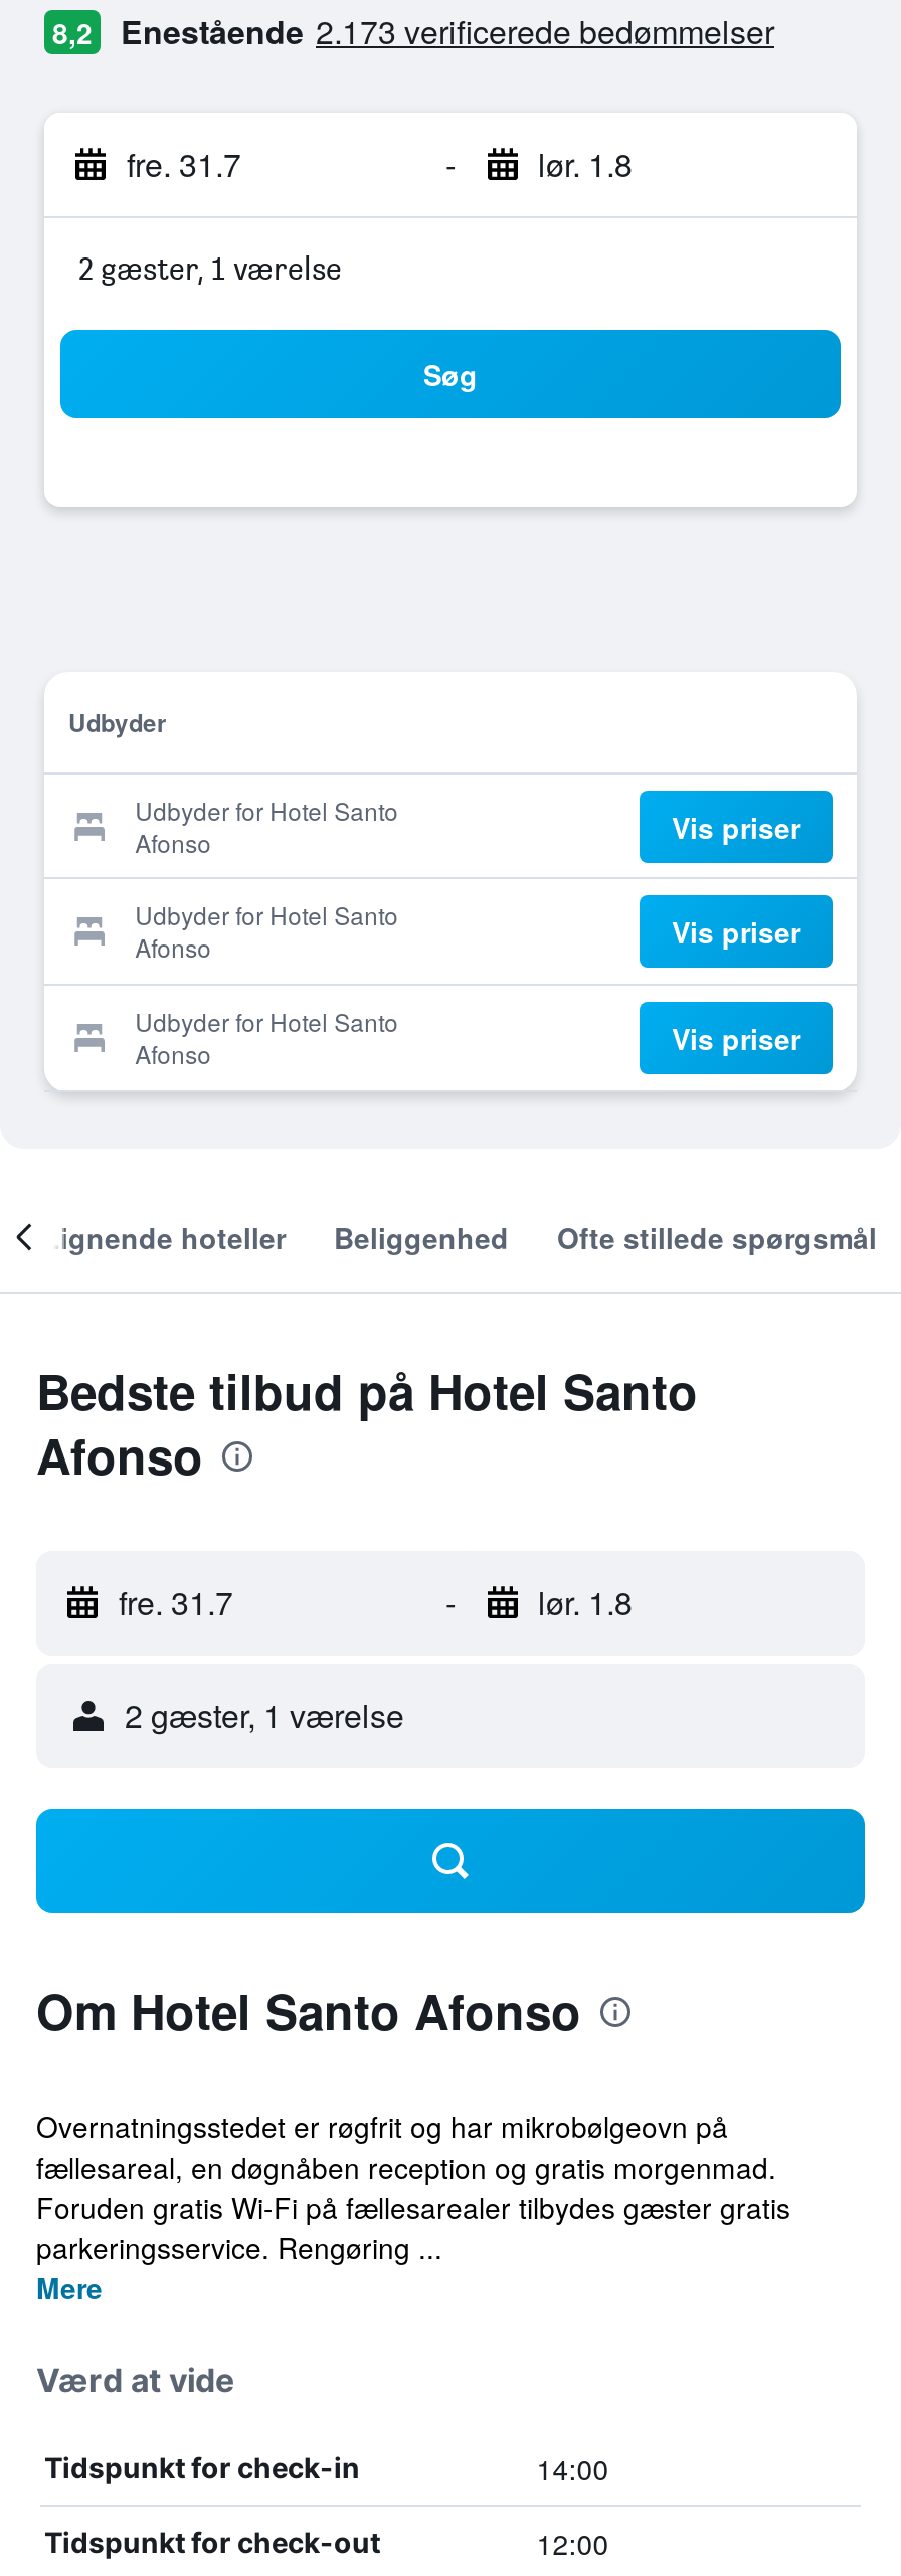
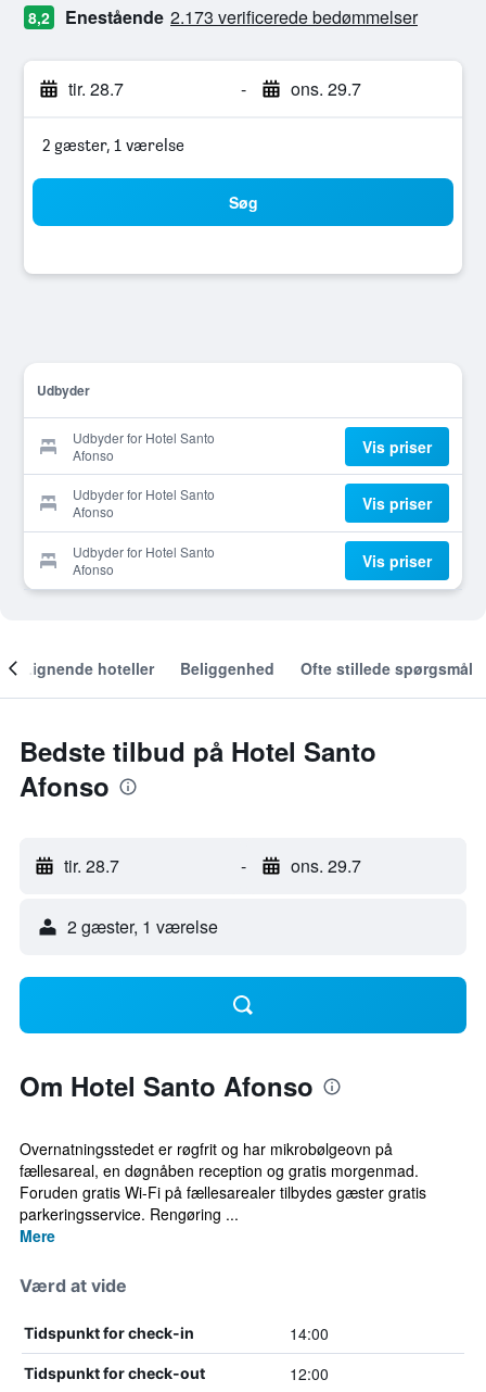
[127,141,241,187] fre. 31.7 -> [68,76,124,101] tir. 28.7
[538,141,633,187] lør. 1.8 -> [290,76,361,101] ons. 29.7
[119,1579,233,1625] fre. 31.7 -> [64,853,119,878] tir. 28.7
[538,1579,633,1625] lør. 1.8 -> [290,853,361,878] ons. 29.7

